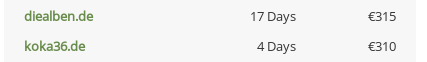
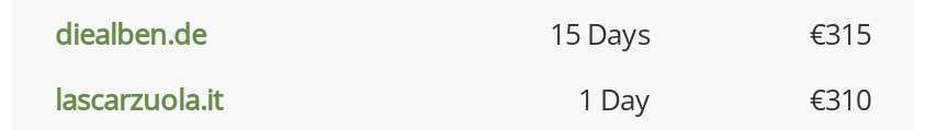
[249,7,295,25] 17 Days -> [550,14,651,54] 15 Days
[24,37,295,55] koka36.de | 4 Days -> [55,80,651,119] lascarzuola.it | 1 Day

